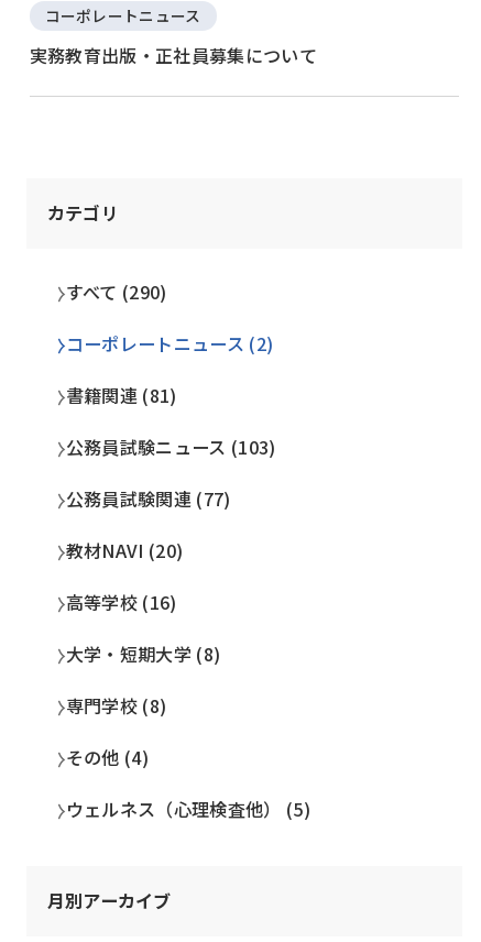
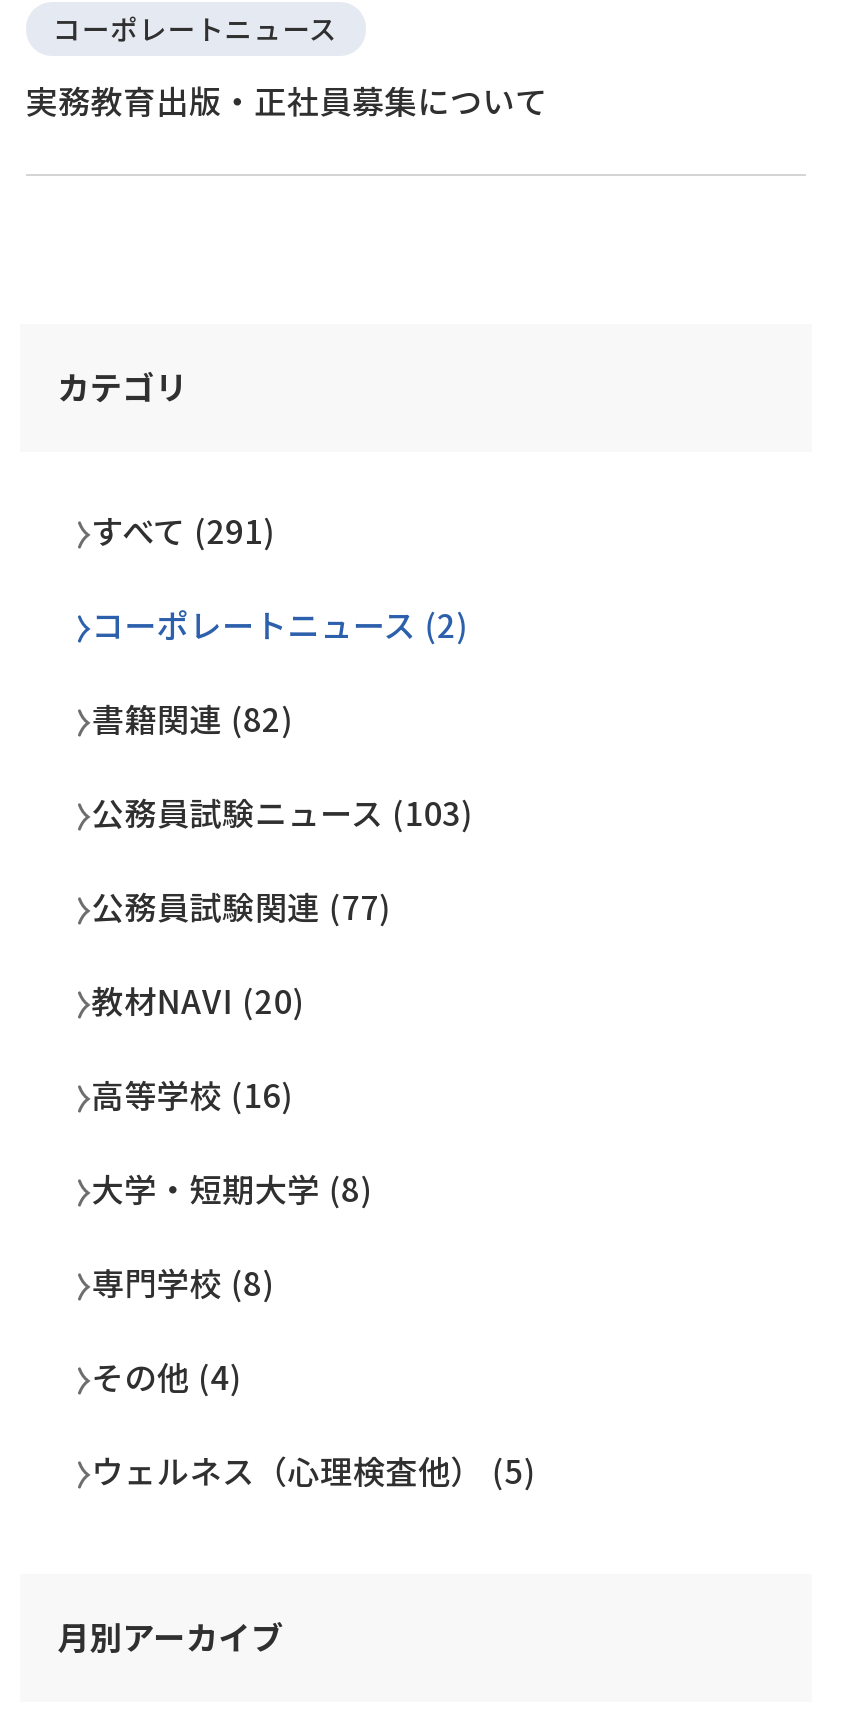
[66,278,167,304] すべて (290) -> [92,505,275,553] すべて (291)
[66,382,177,408] 書籍関連 (81) -> [92,693,293,741] 書籍関連 (82)

